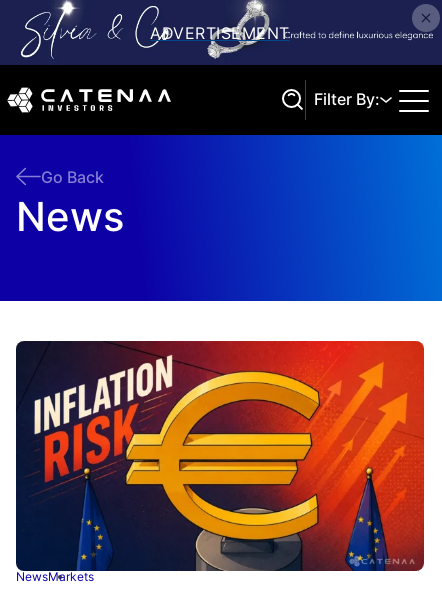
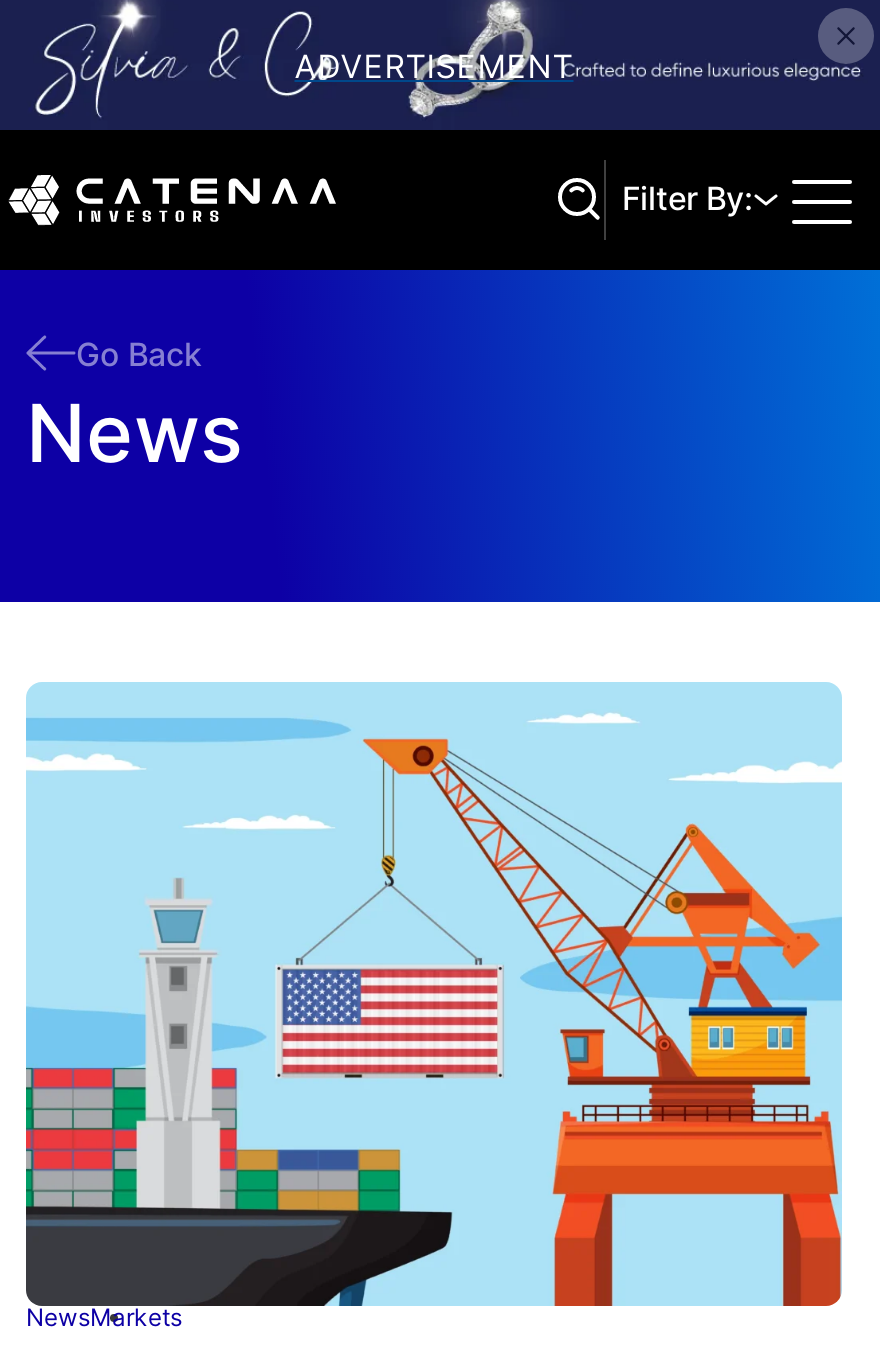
[15,340,425,572] [image] -> [24,682,844,1308] [image]

